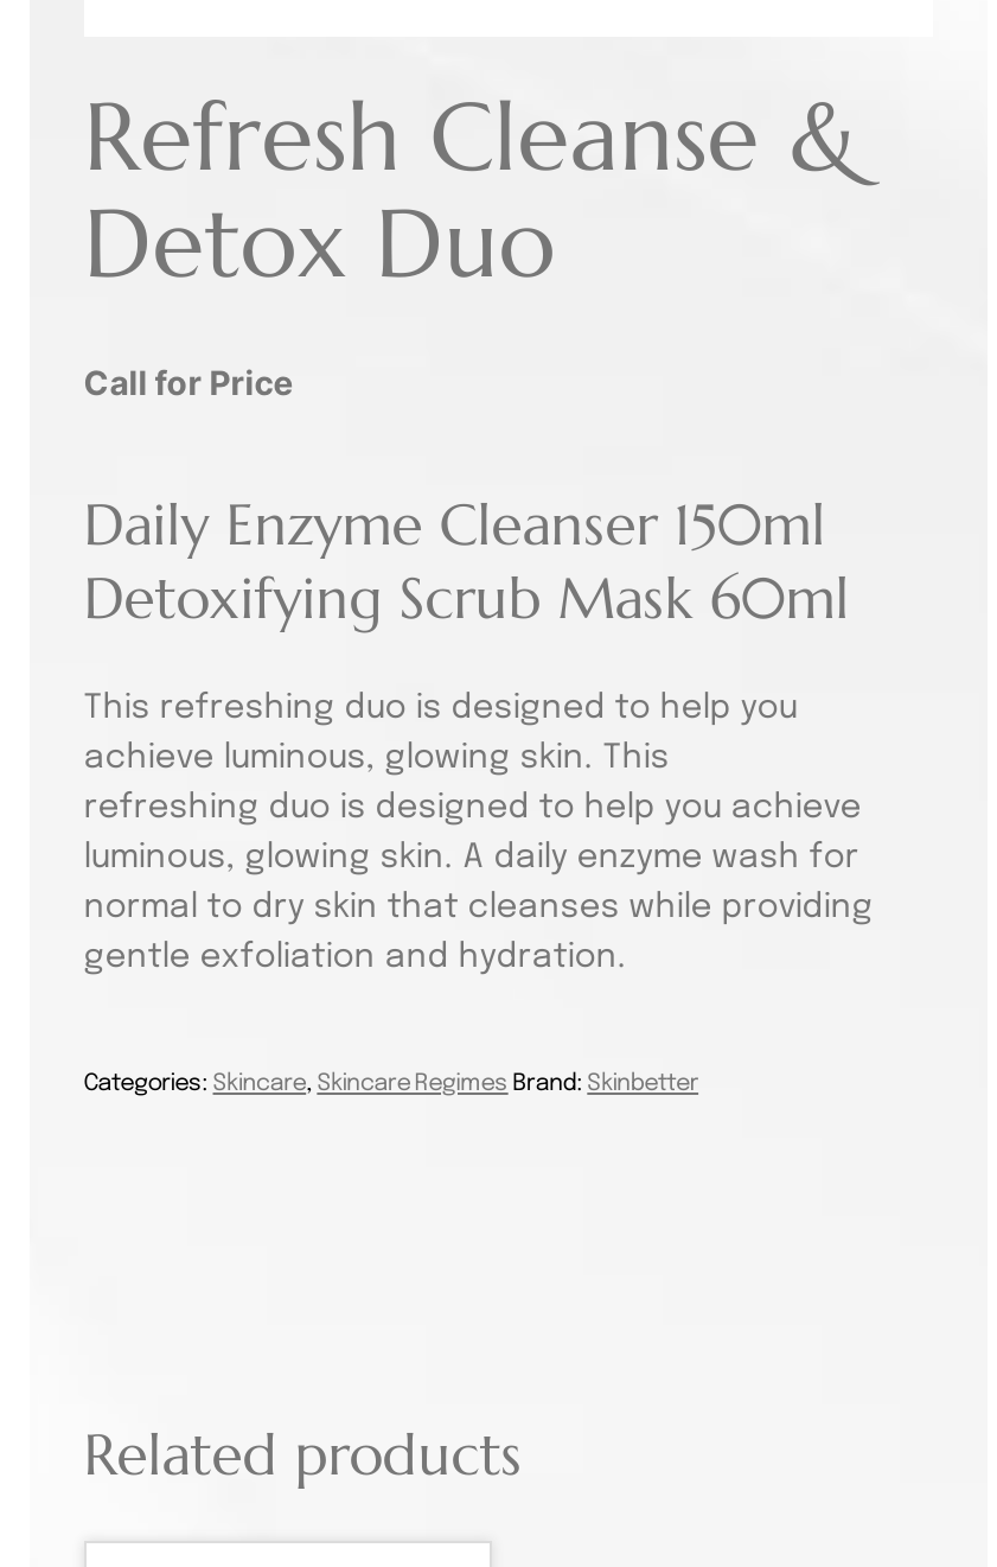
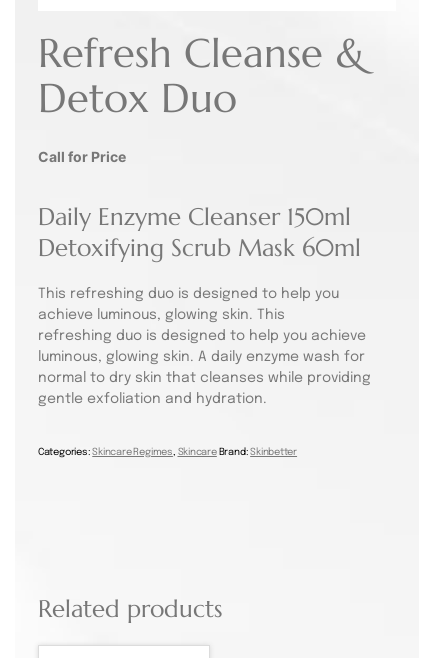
[84,1070,698,1094] Categories: Skincare, Skincare Regimes Brand: Skinbetter -> [38,447,297,457] Categories: Skincare Regimes, Skincare Brand: Skinbetter

